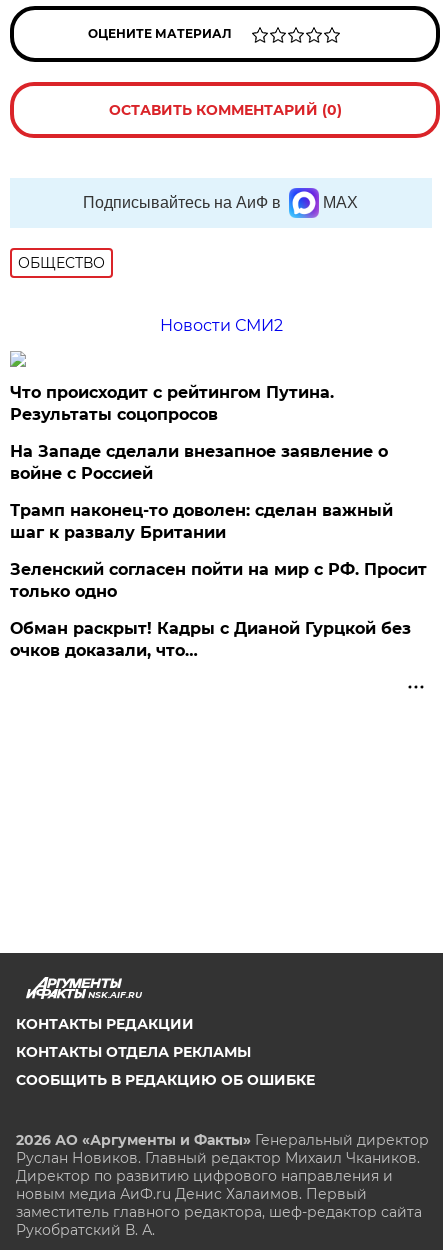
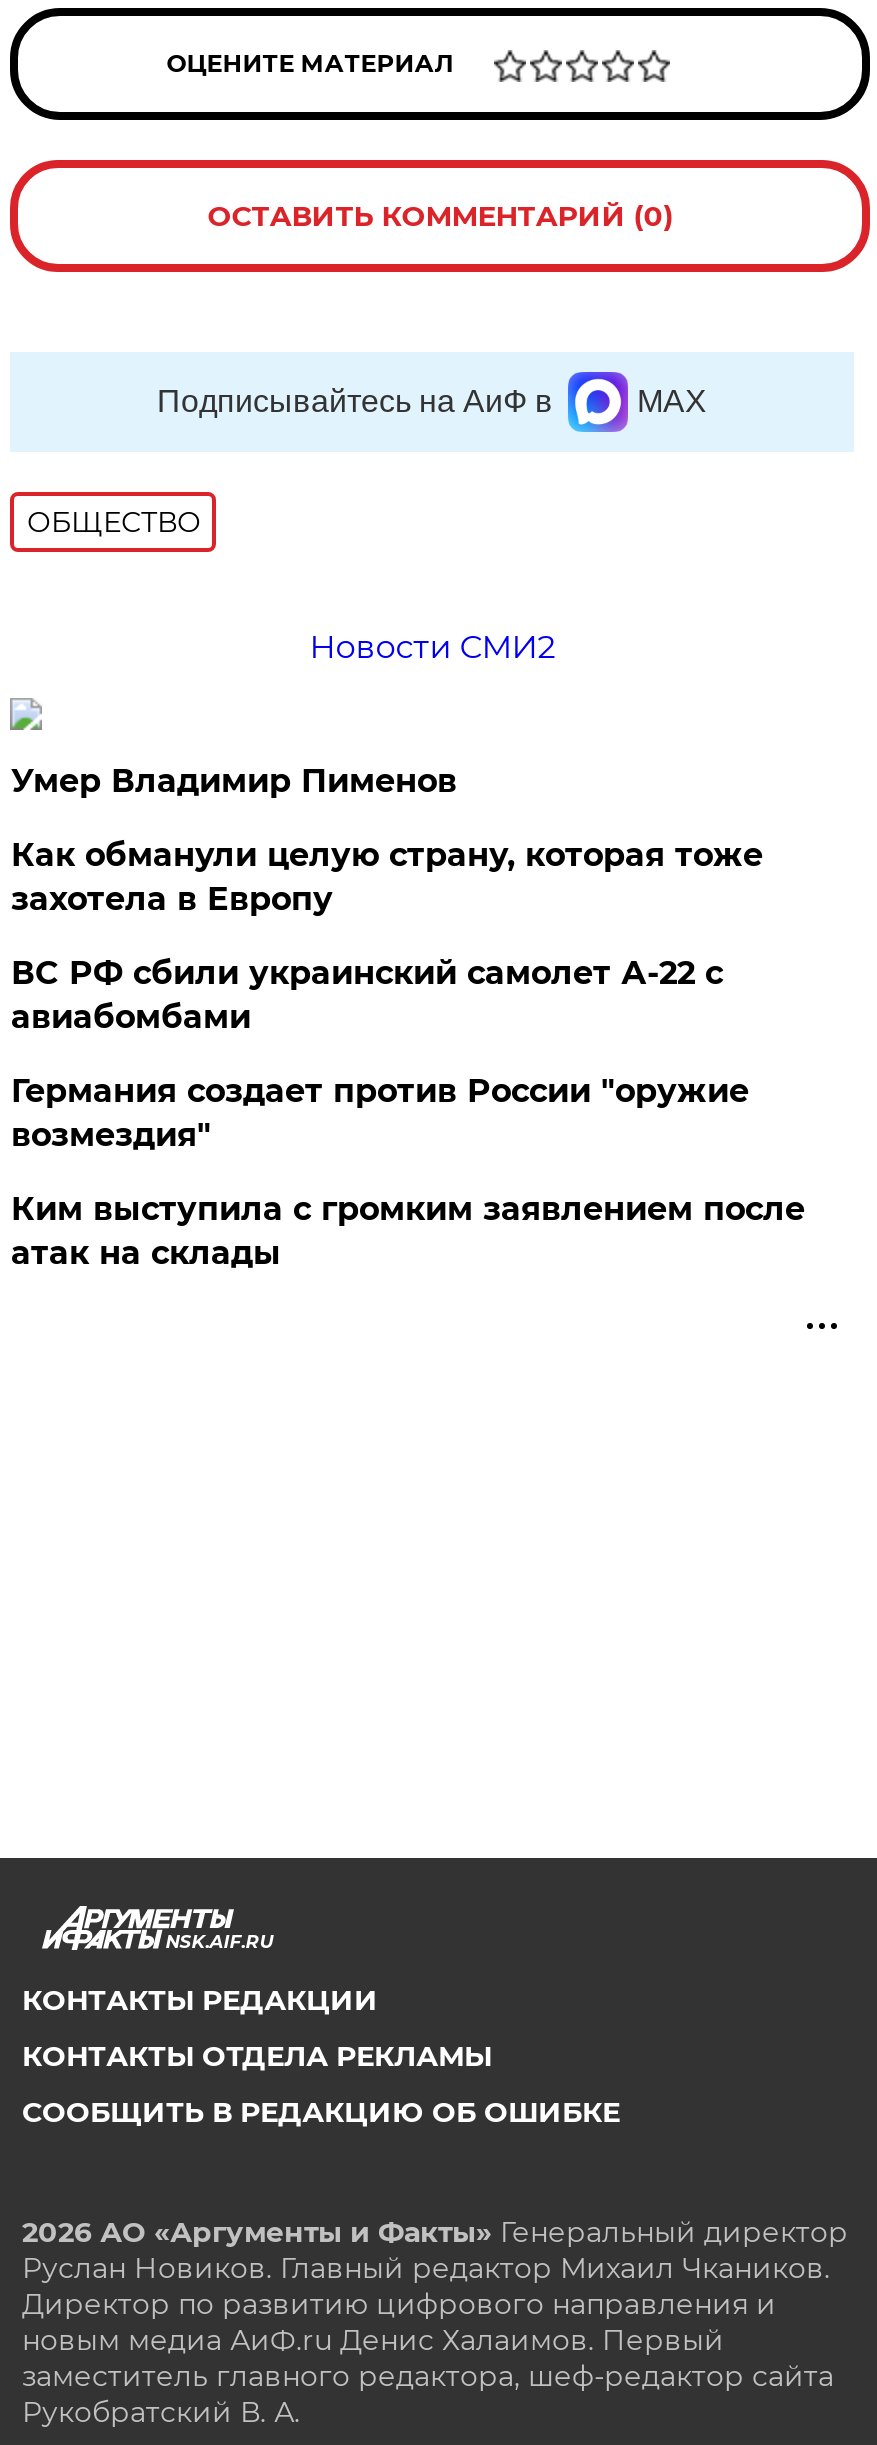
[10,383,334,424] Что происходит с рейтингом Путина. | Результаты соцопросов -> [11,762,457,800] Умер Владимир Пименов
[10,442,388,483] На Западе сделали внезапное заявление о | войне с Россией -> [11,836,763,918] Как обманули целую страну, которая тоже | захотела в Европу
[10,501,393,542] Трамп наконец-то доволен: сделан важный | шаг к развалу Британии -> [11,954,723,1036] ВС РФ сбили украинский самолет А-22 с | авиабомбами
[10,560,427,601] Зеленский согласен пойти на мир с РФ. Просит | только одно -> [11,1072,749,1154] Германия создает против России "оружие | возмездия"
[10,619,411,660] Обман раскрыт! Кадры с Дианой Гурцкой без | очков доказали, что… -> [11,1190,805,1272] Ким выступила с громким заявлением после | атак на склады

